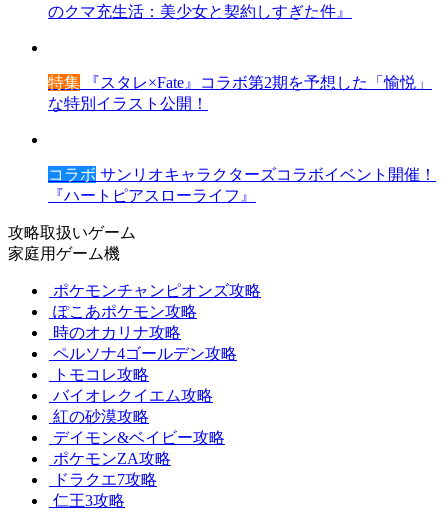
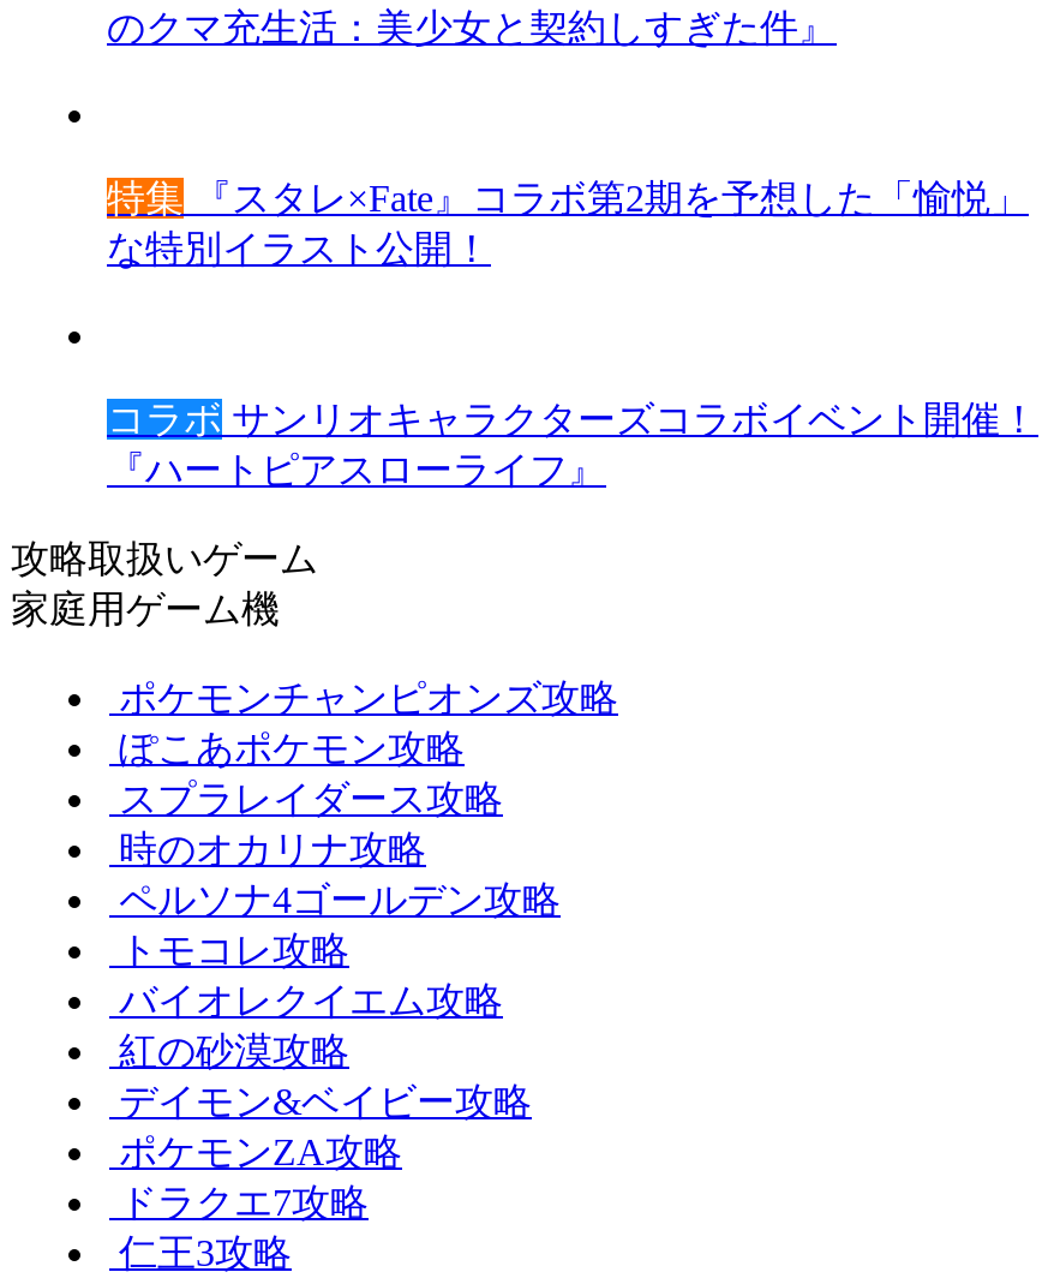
none -> [119,778,503,819] スプラレイダース攻略

